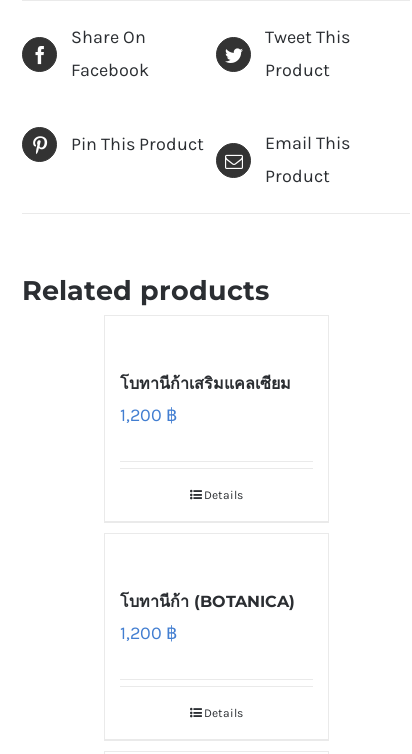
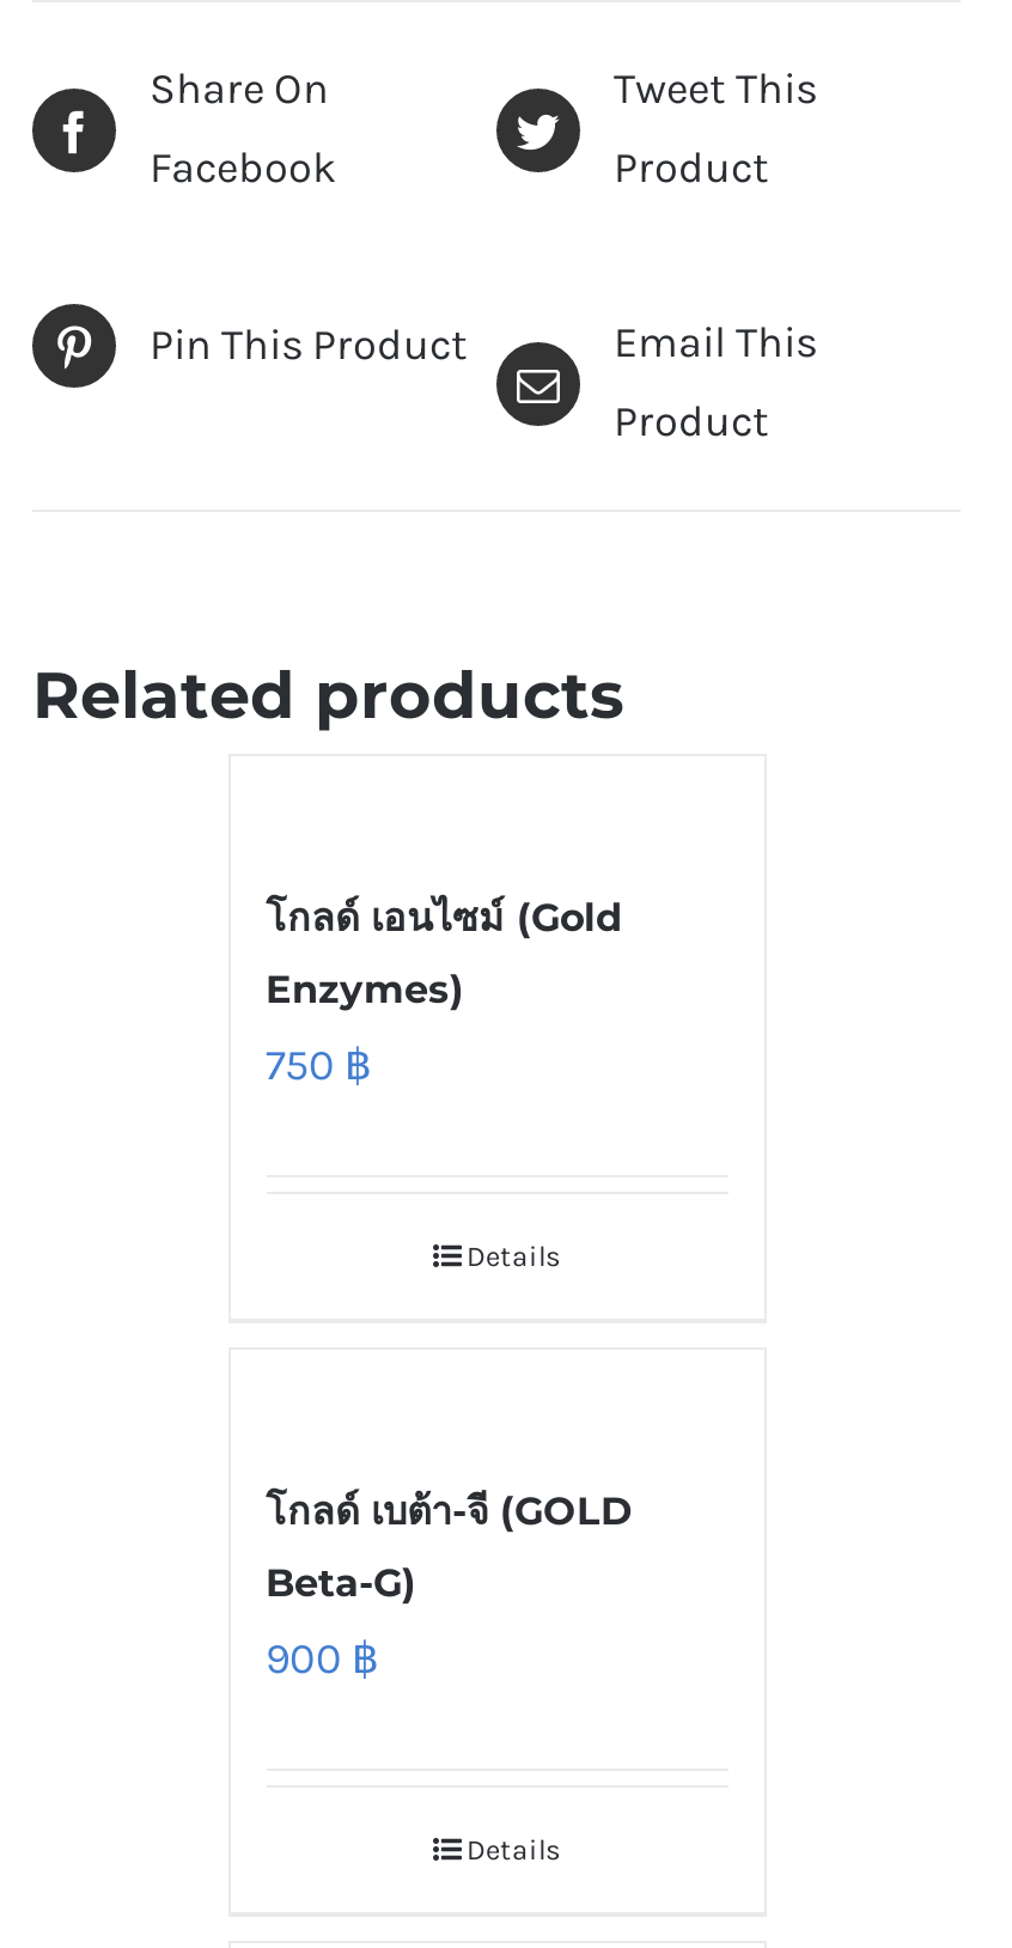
[119,374,290,426] โบทานีก้าเสริมแคลเซียม | 1,200฿ -> [266,895,622,1091] โกลด์ เอนไซม์ (Gold | Enzymes) | 750฿
[119,592,294,644] โบทานีก้า (BOTANICA) | 1,200฿ -> [266,1488,632,1684] โกลด์ เบต้า-จี (GOLD | Beta-G) | 900฿

